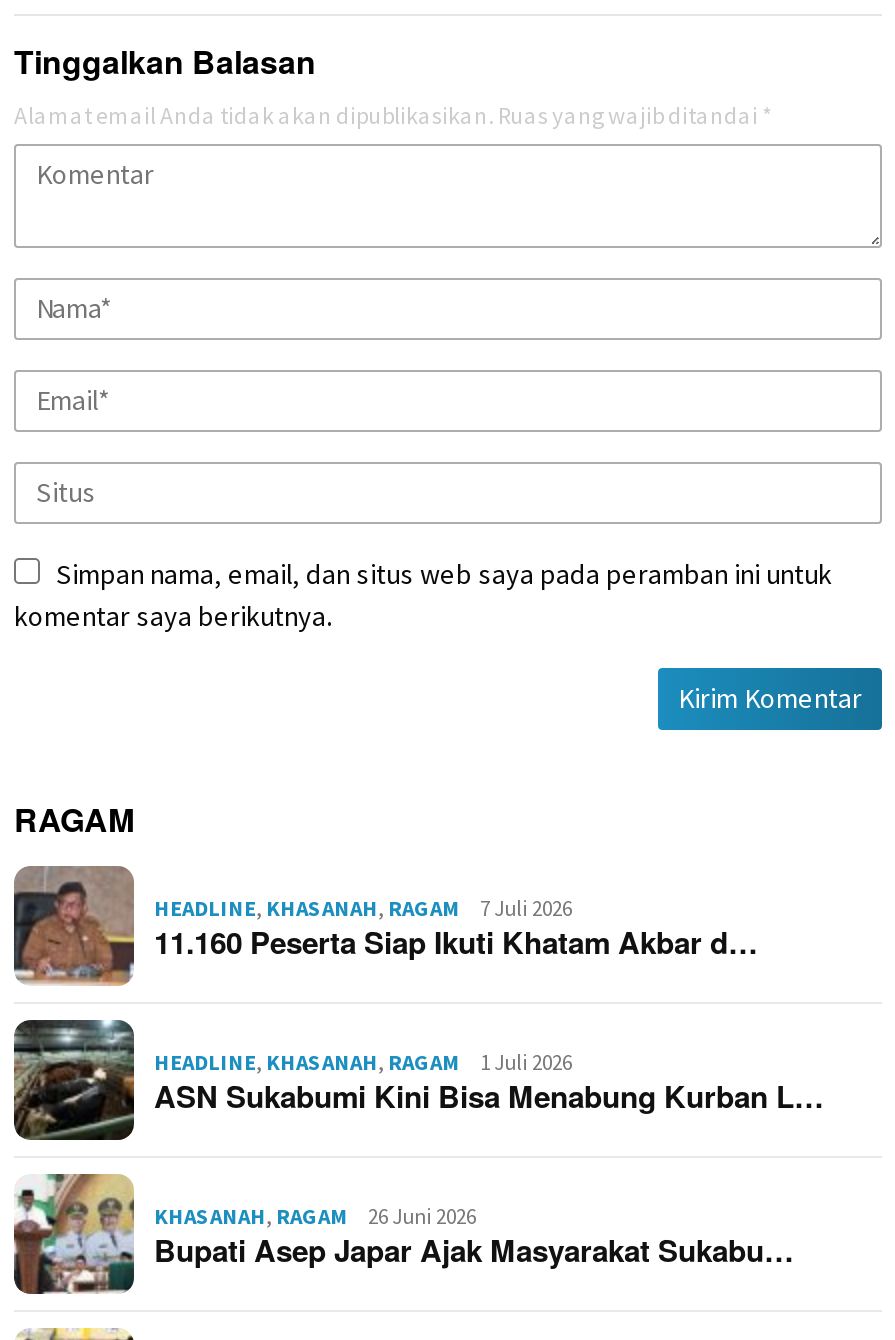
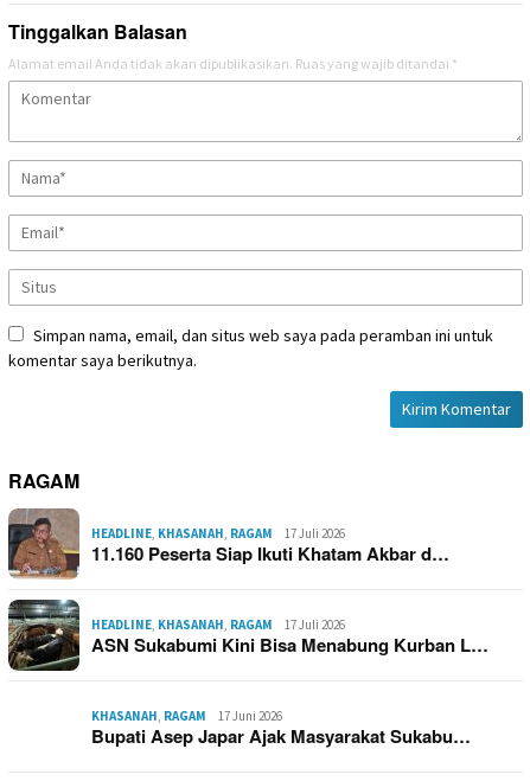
[154,895,572,923] HEADLINE, KHASANAH, RAGAM 7 Juli 2026 -> [91,525,345,542] HEADLINE, KHASANAH, RAGAM 17 Juli 2026
[154,1049,572,1077] HEADLINE, KHASANAH, RAGAM 1 Juli 2026 -> [91,617,345,633] HEADLINE, KHASANAH, RAGAM 17 Juli 2026
[12,1172,136,1296] [image] -> none
[154,1203,476,1231] KHASANAH, RAGAM 26 Juni 2026 -> [91,708,282,725] KHASANAH, RAGAM 17 Juni 2026

